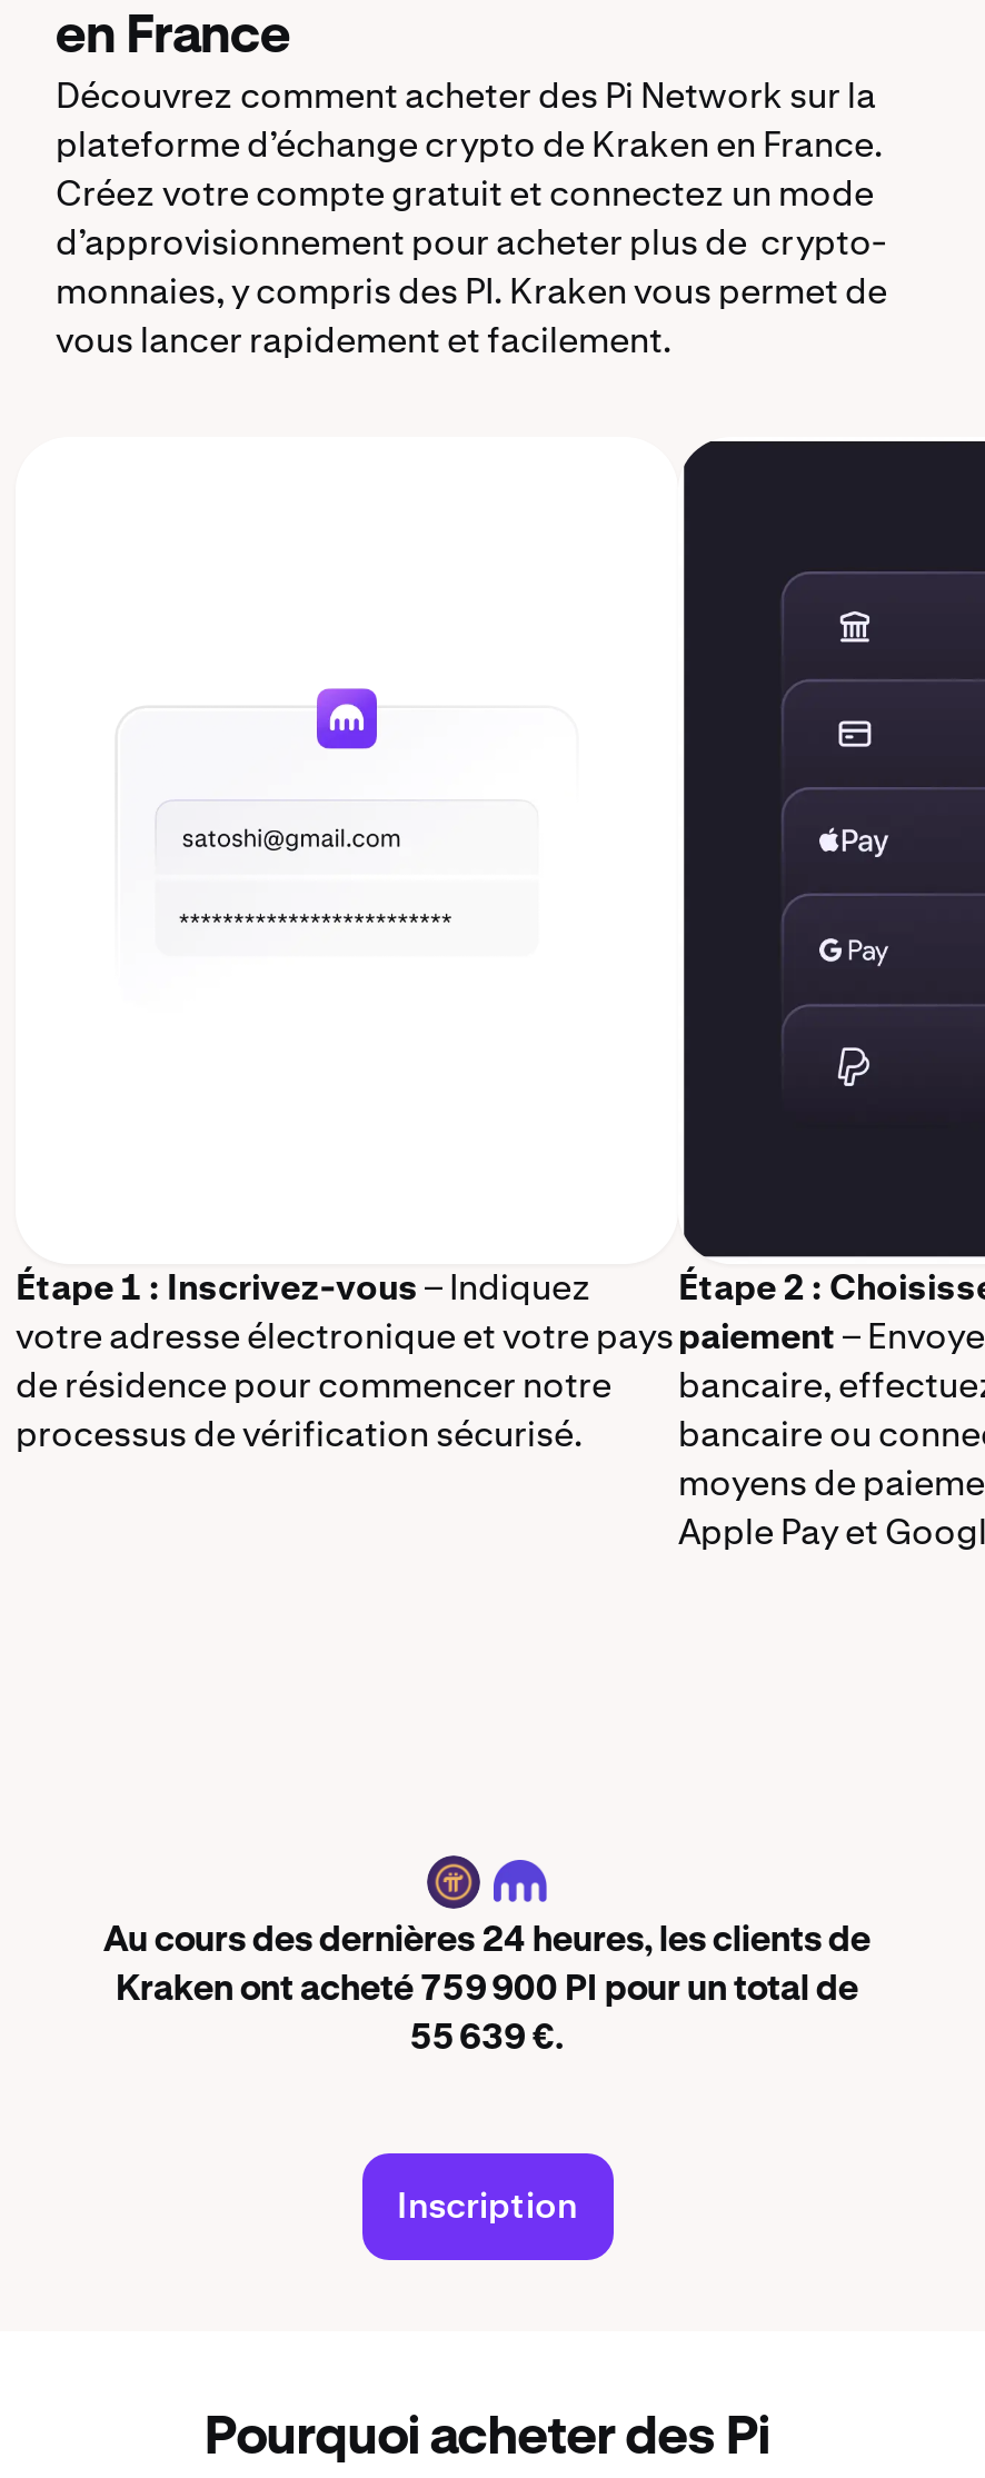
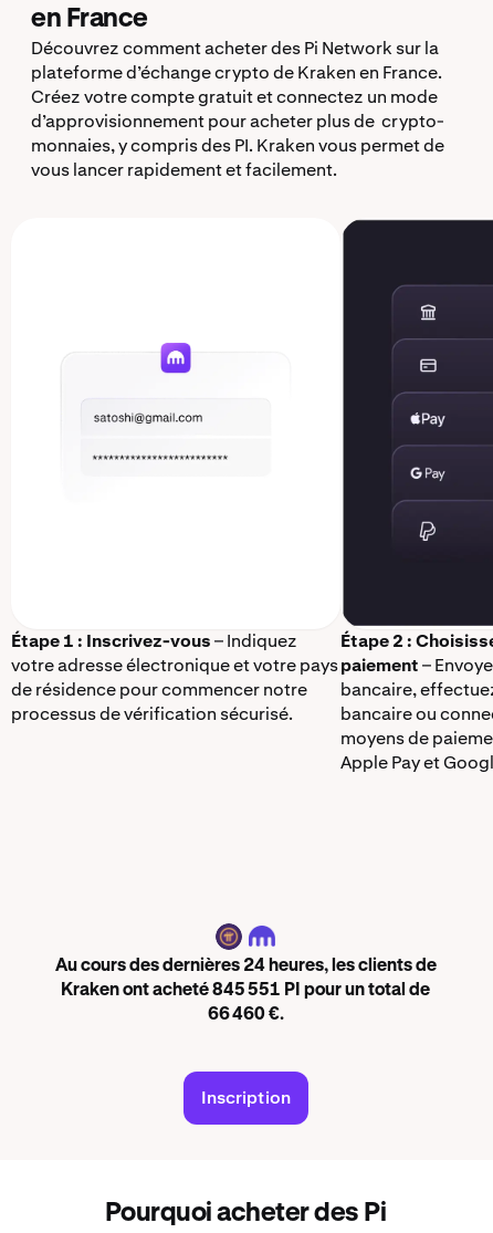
[116,1974,858,2010] Kraken ont acheté 759 900 PI pour un total de -> [61,982,430,1000] Kraken ont acheté 845 551 PI pour un total de
[410,2023,564,2058] 55 639 €. -> [207,1007,284,1024] 66 460 €.

